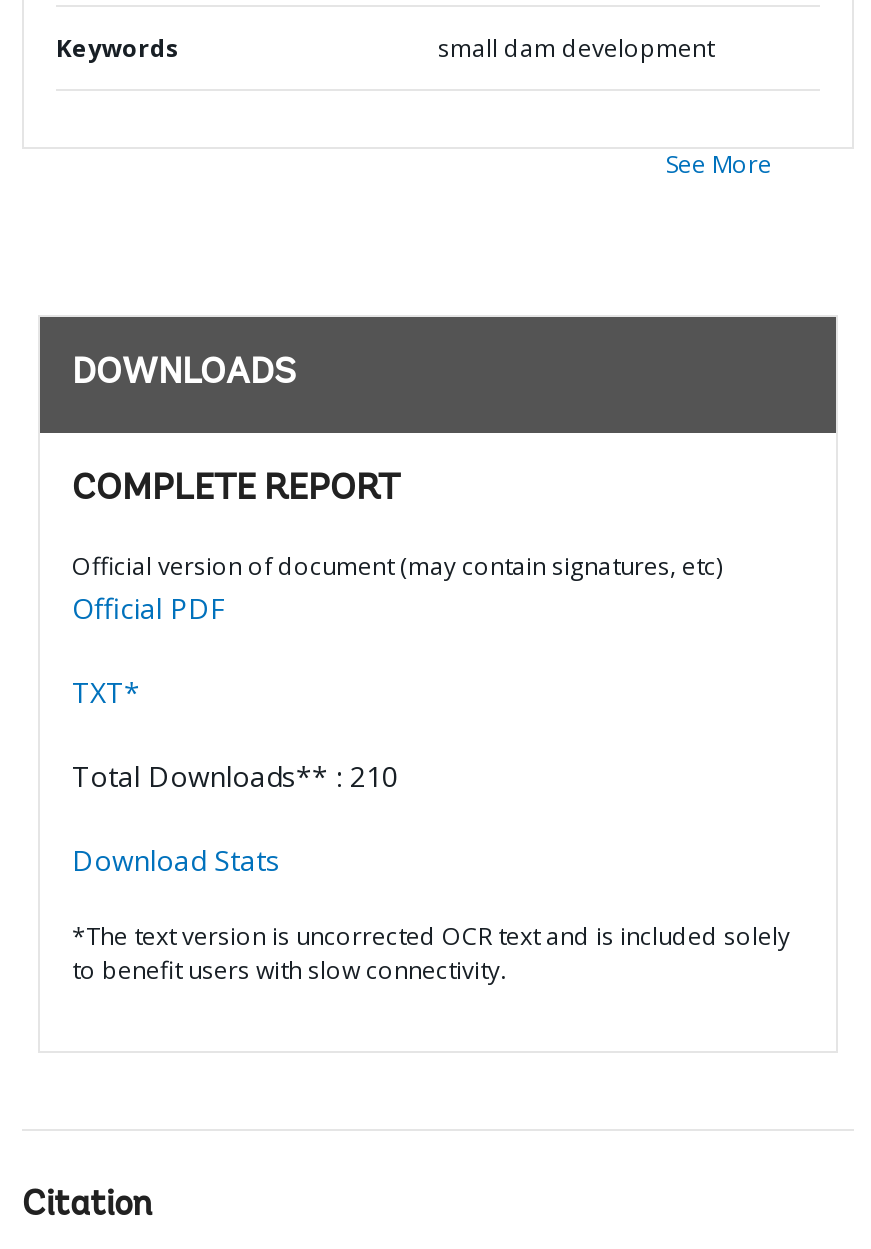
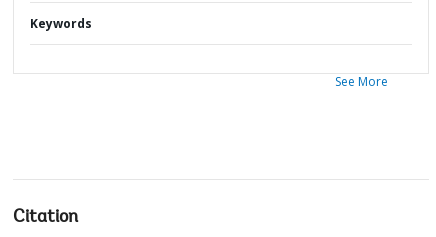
[438,31,714,65] small dam development -> none
[72,357,790,987] DOWNLOADS | COMPLETE REPORT | Official version of document (may contain signatures, etc) | Official PDF | TXT* | Total Downloads** : 210 | Download Stats | *The text version is uncorrected OCR text and is included solely | to benefit users with slow connectivity. -> none

